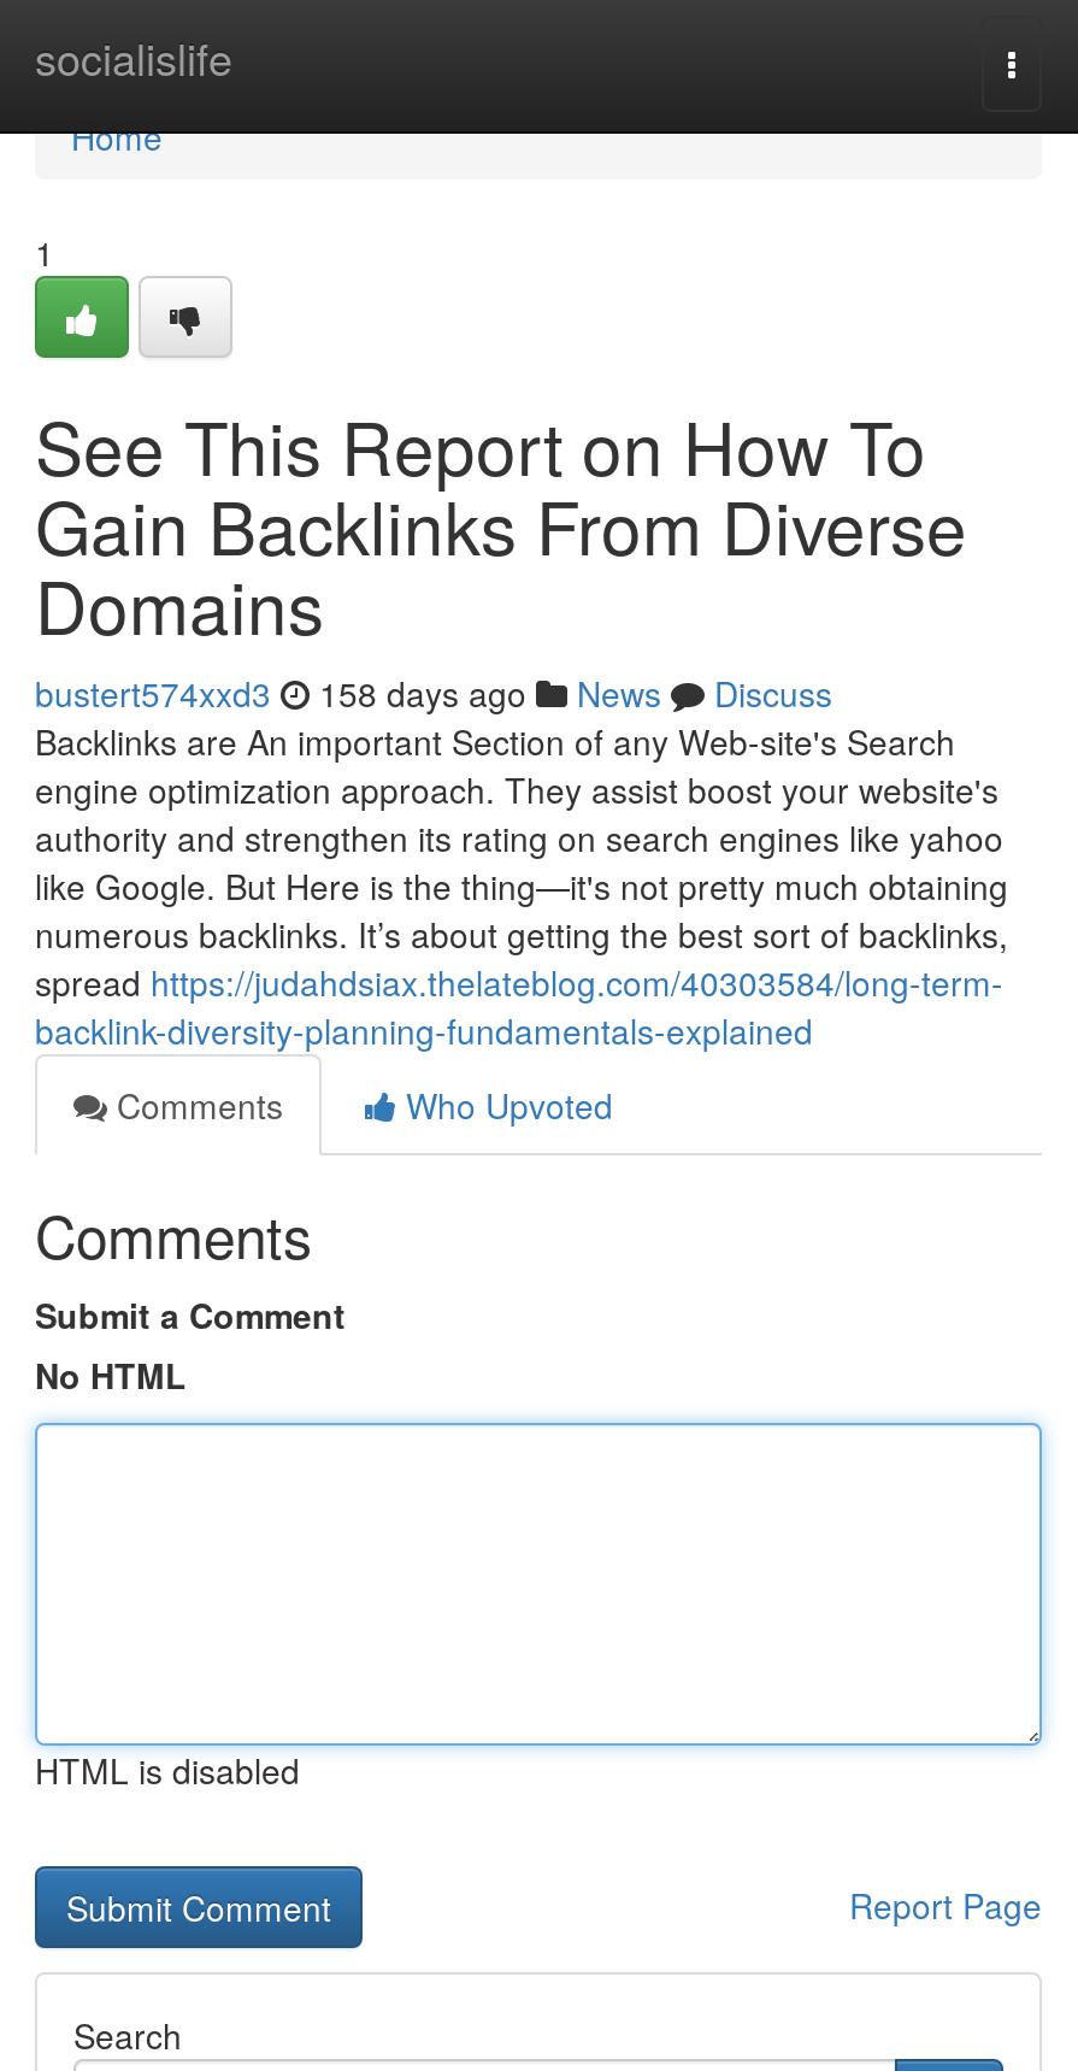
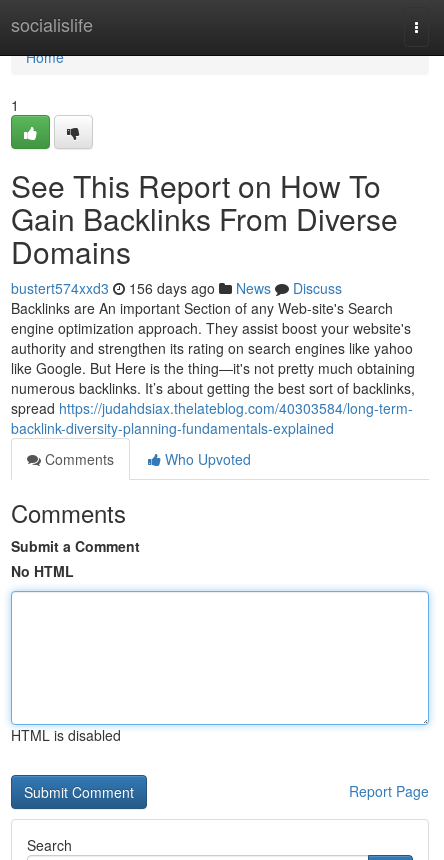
[35,669,832,717] bustert574xxd3 158 days ago News Discuss -> [11,278,342,298] bustert574xxd3 156 days ago News Discuss

